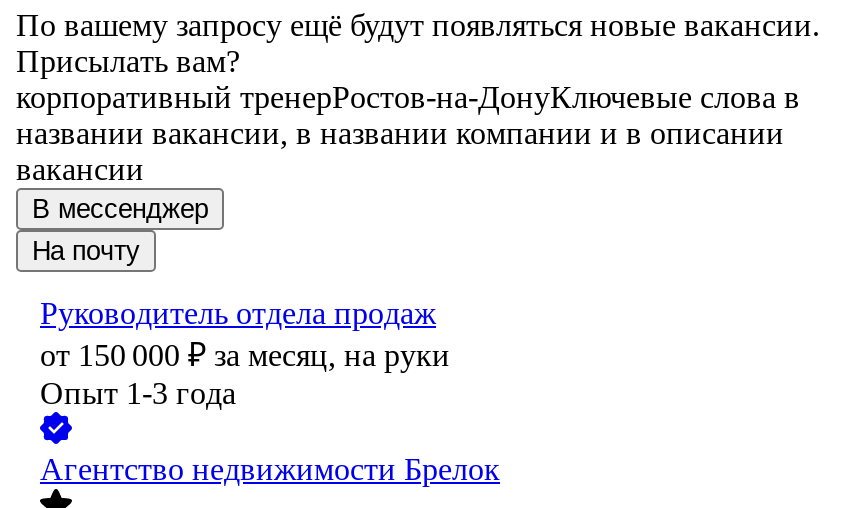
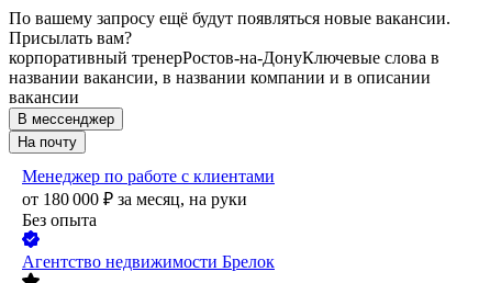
[40,297,450,411] Руководитель отдела продаж | от 150 000 ₽ за месяц, на руки | Опыт 1-3 года -> [22,167,275,230] Менеджер по работе с клиентами | от 180 000 ₽ за месяц, на руки | Без опыта

